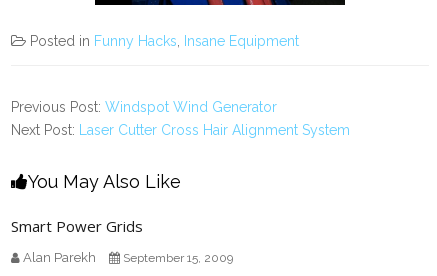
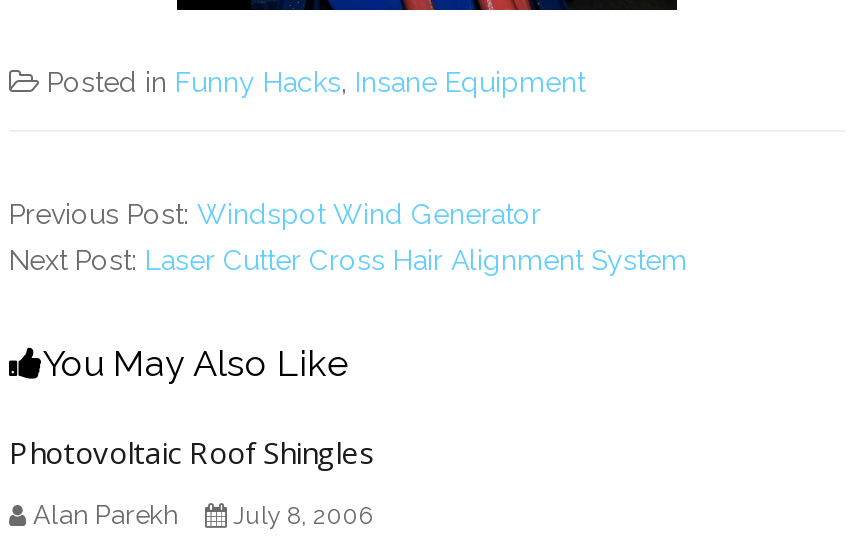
[11,216,143,236] Smart Power Grids -> [9,432,375,472] Photovoltaic Roof Shingles
[23,250,233,265] Alan Parekh September 15, 2009 -> [33,500,373,530] Alan Parekh July 8, 2006

